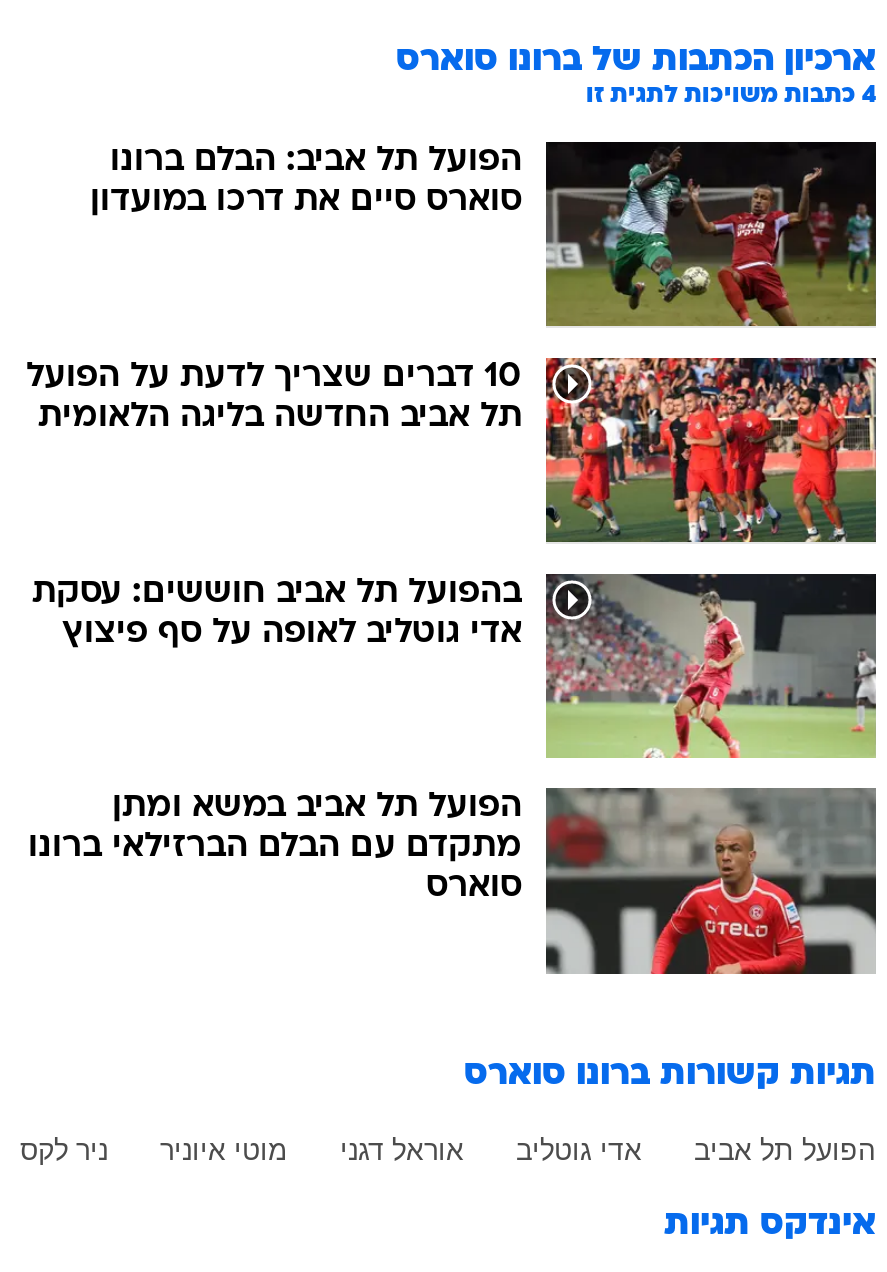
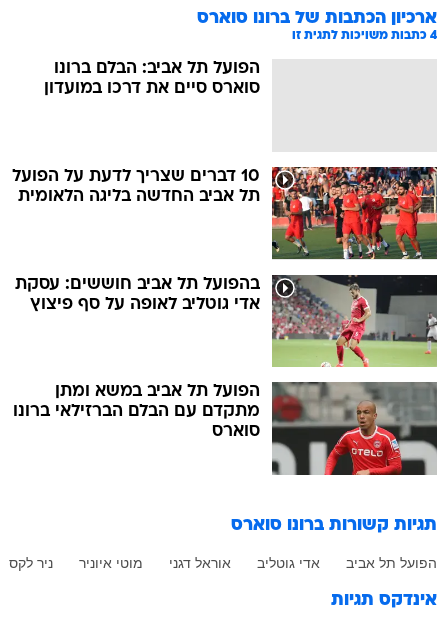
[544,140,878,328] [image] -> none

